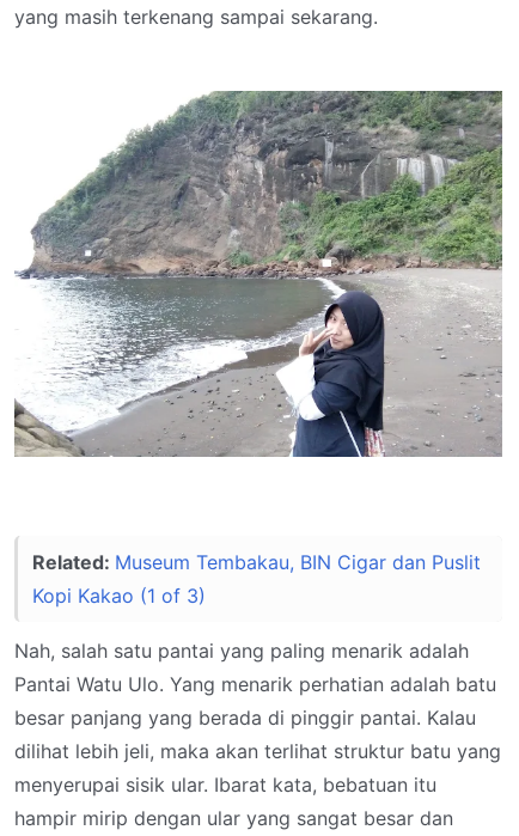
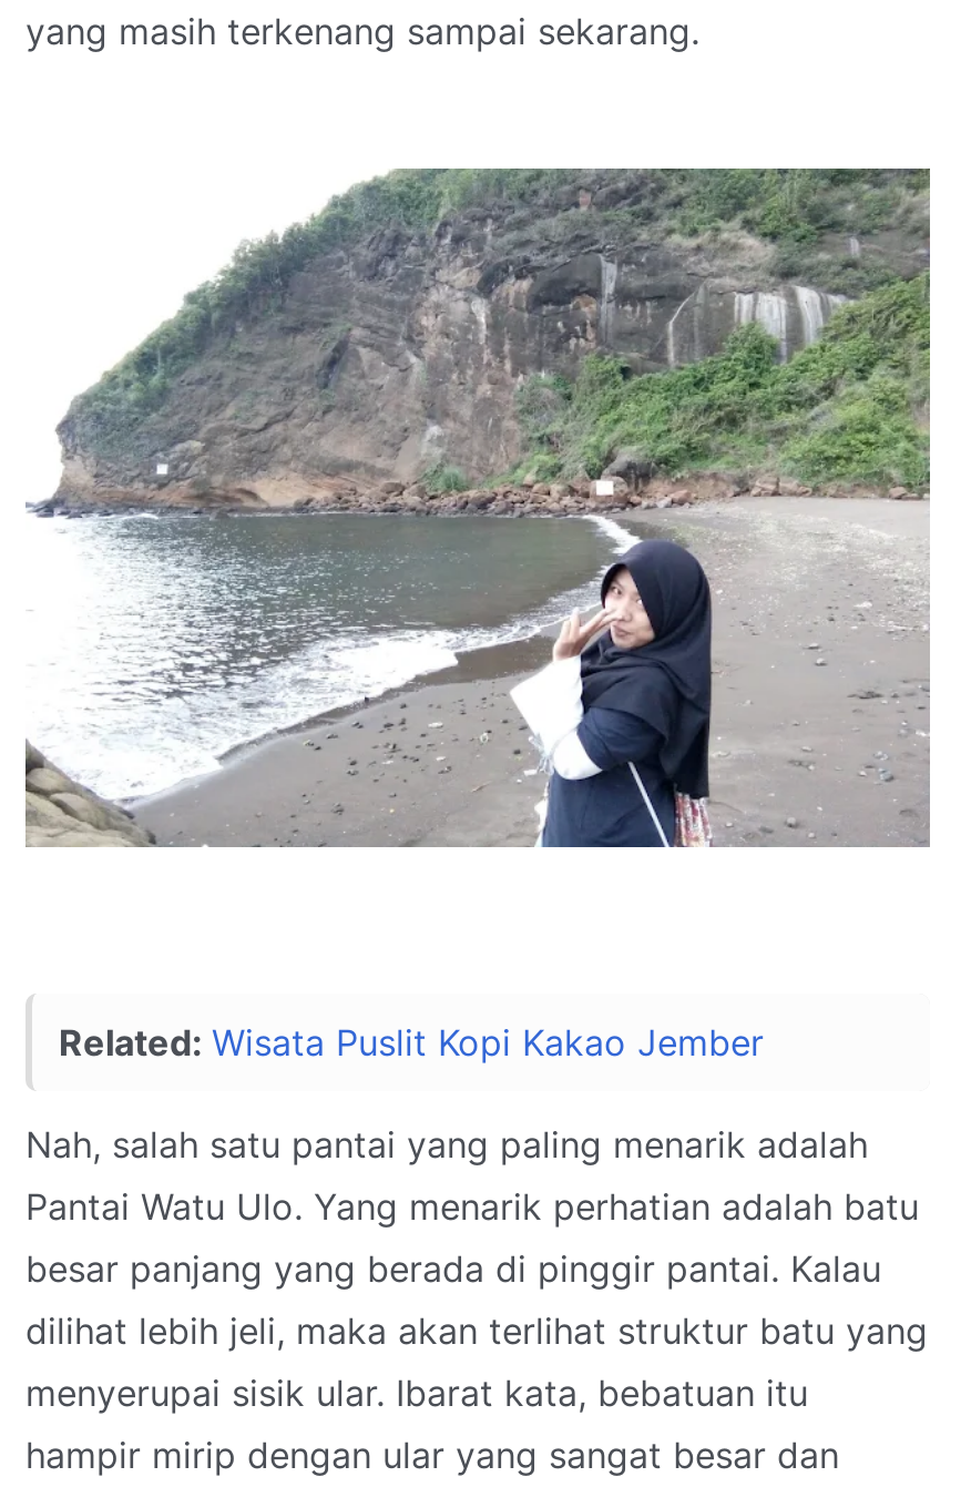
[32,550,481,608] Related: Museum Tembakau, BIN Cigar dan Puslit | Kopi Kakao (1 of 3) -> [59,1020,764,1065] Related: Wisata Puslit Kopi Kakao Jember

